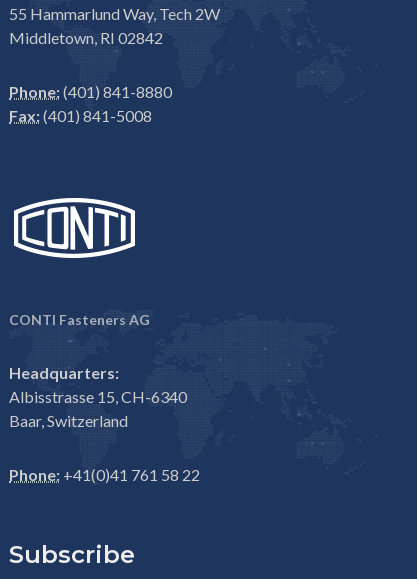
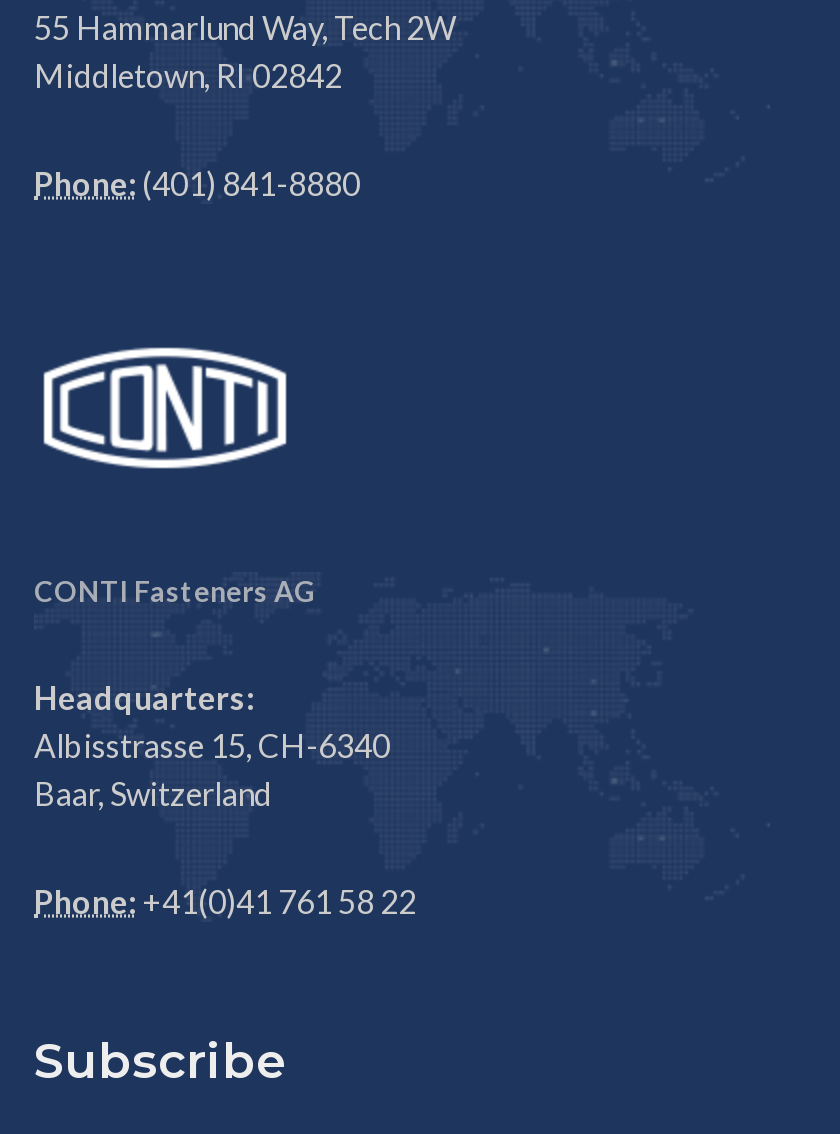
[9,106,152,125] Fax: (401) 841-5008 -> none

